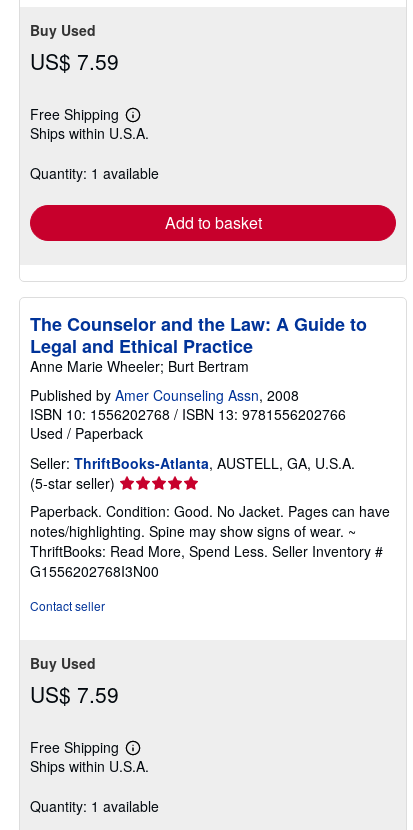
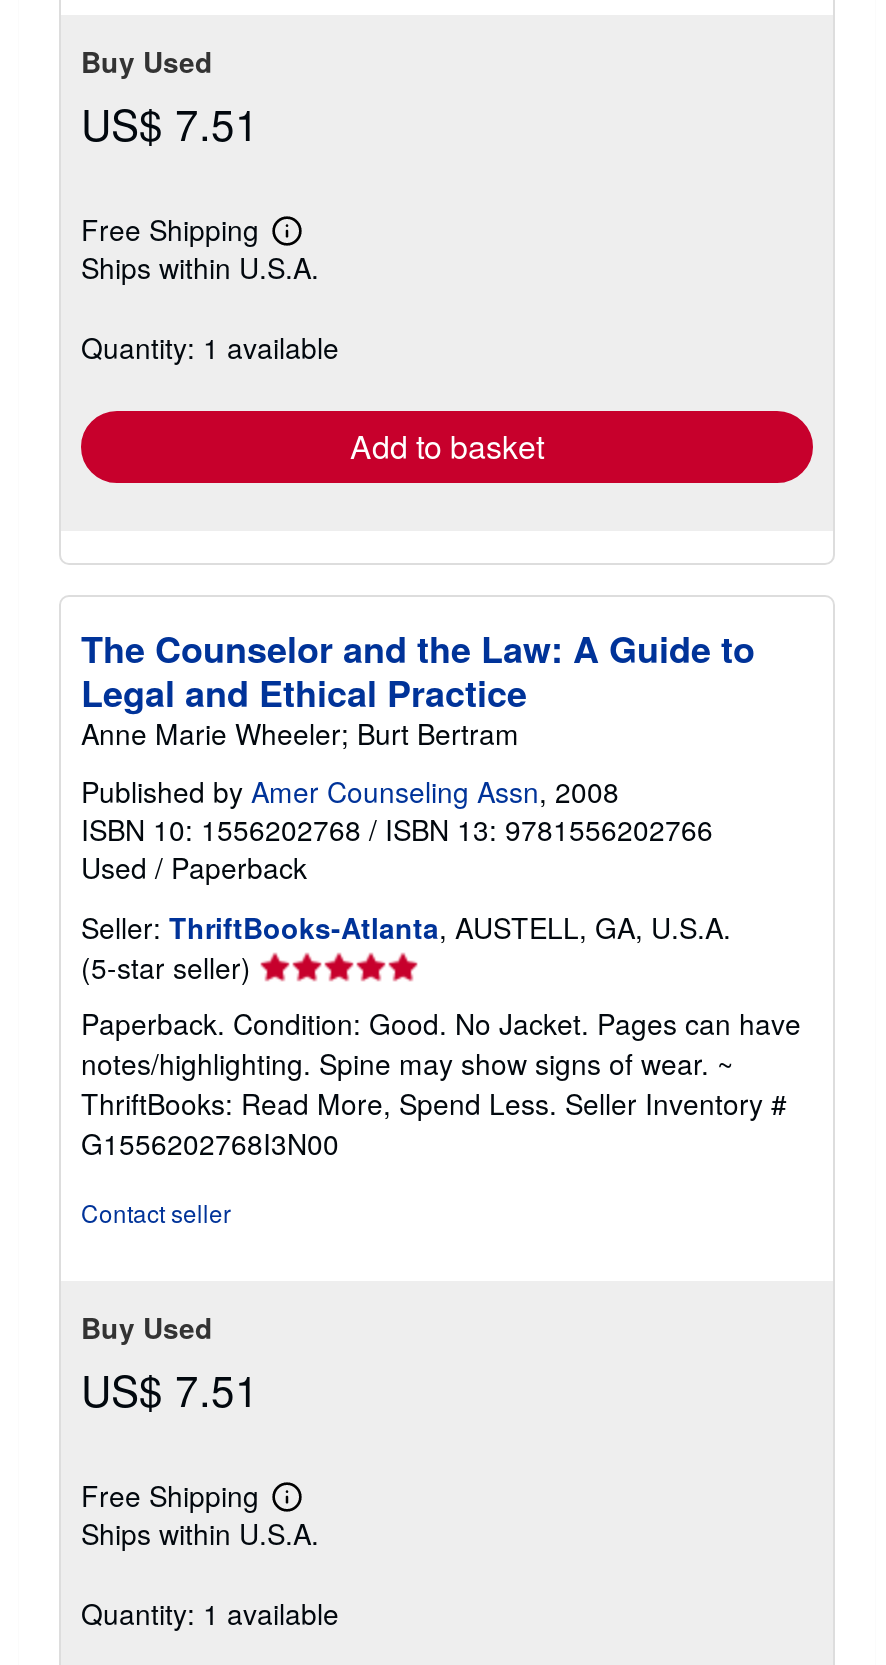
[30,46,119,76] US$ 7.59 -> [81,93,259,153] US$ 7.51
[30,679,119,709] US$ 7.59 -> [81,1359,259,1419] US$ 7.51

